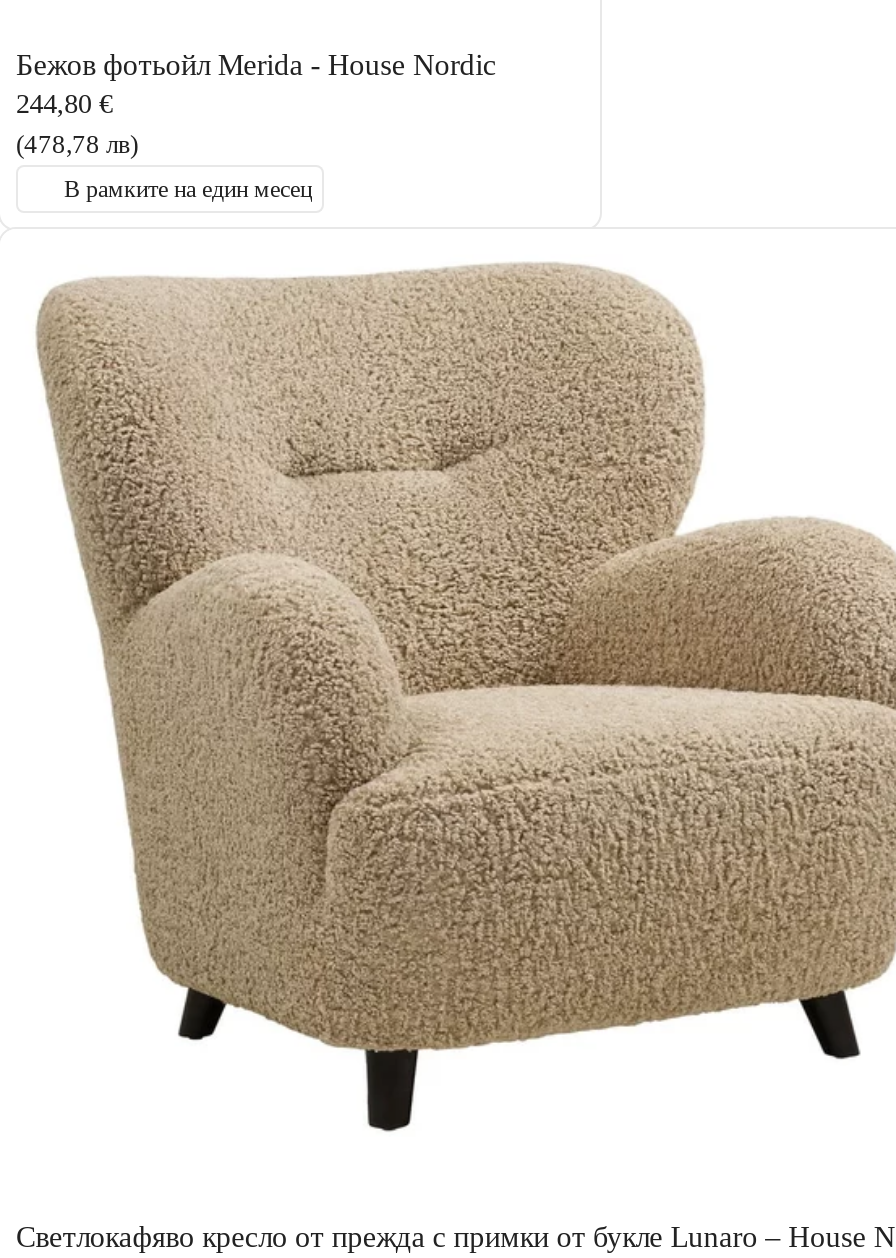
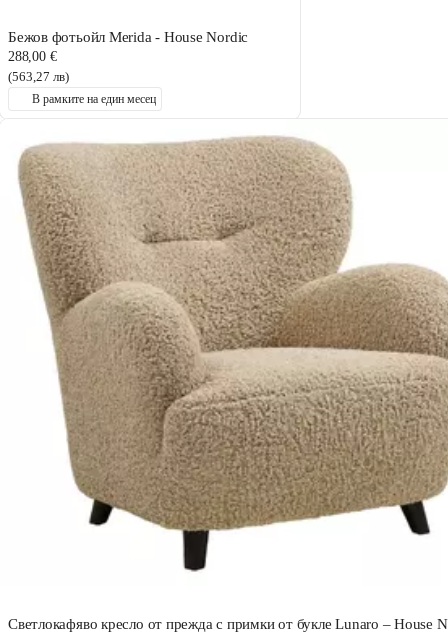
[16,88,113,118] 244,80 € -> [8,49,56,64] 288,00 €
[16,128,138,158] (478,78 лв) -> [8,69,69,84] (563,27 лв)

